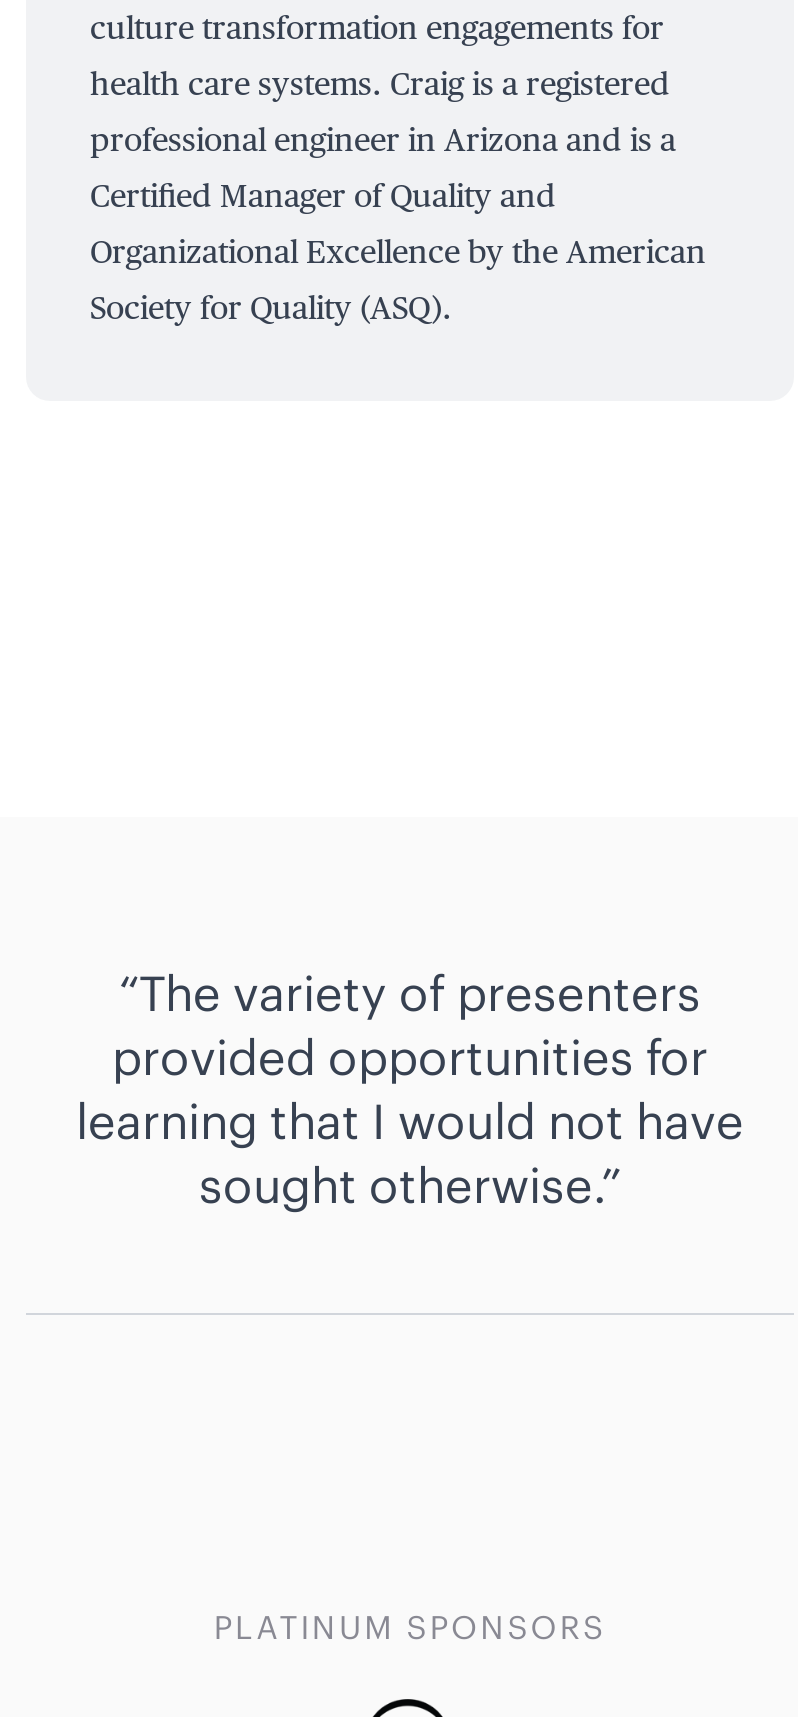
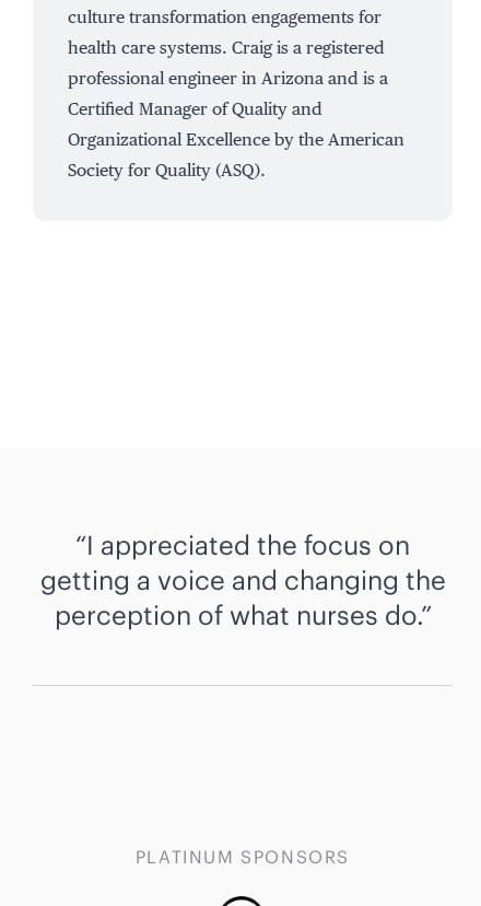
[76,963,744,1215] The variety of presenters | provided opportunities for | learning that I would not have | sought otherwise. -> [40,528,445,631] I appreciated the focus on | getting a voice and changing the | perception of what nurses do.

